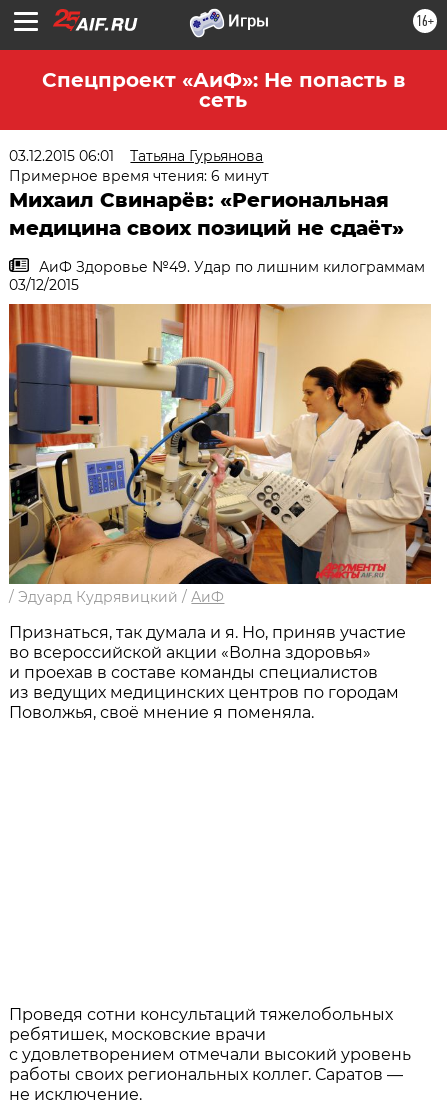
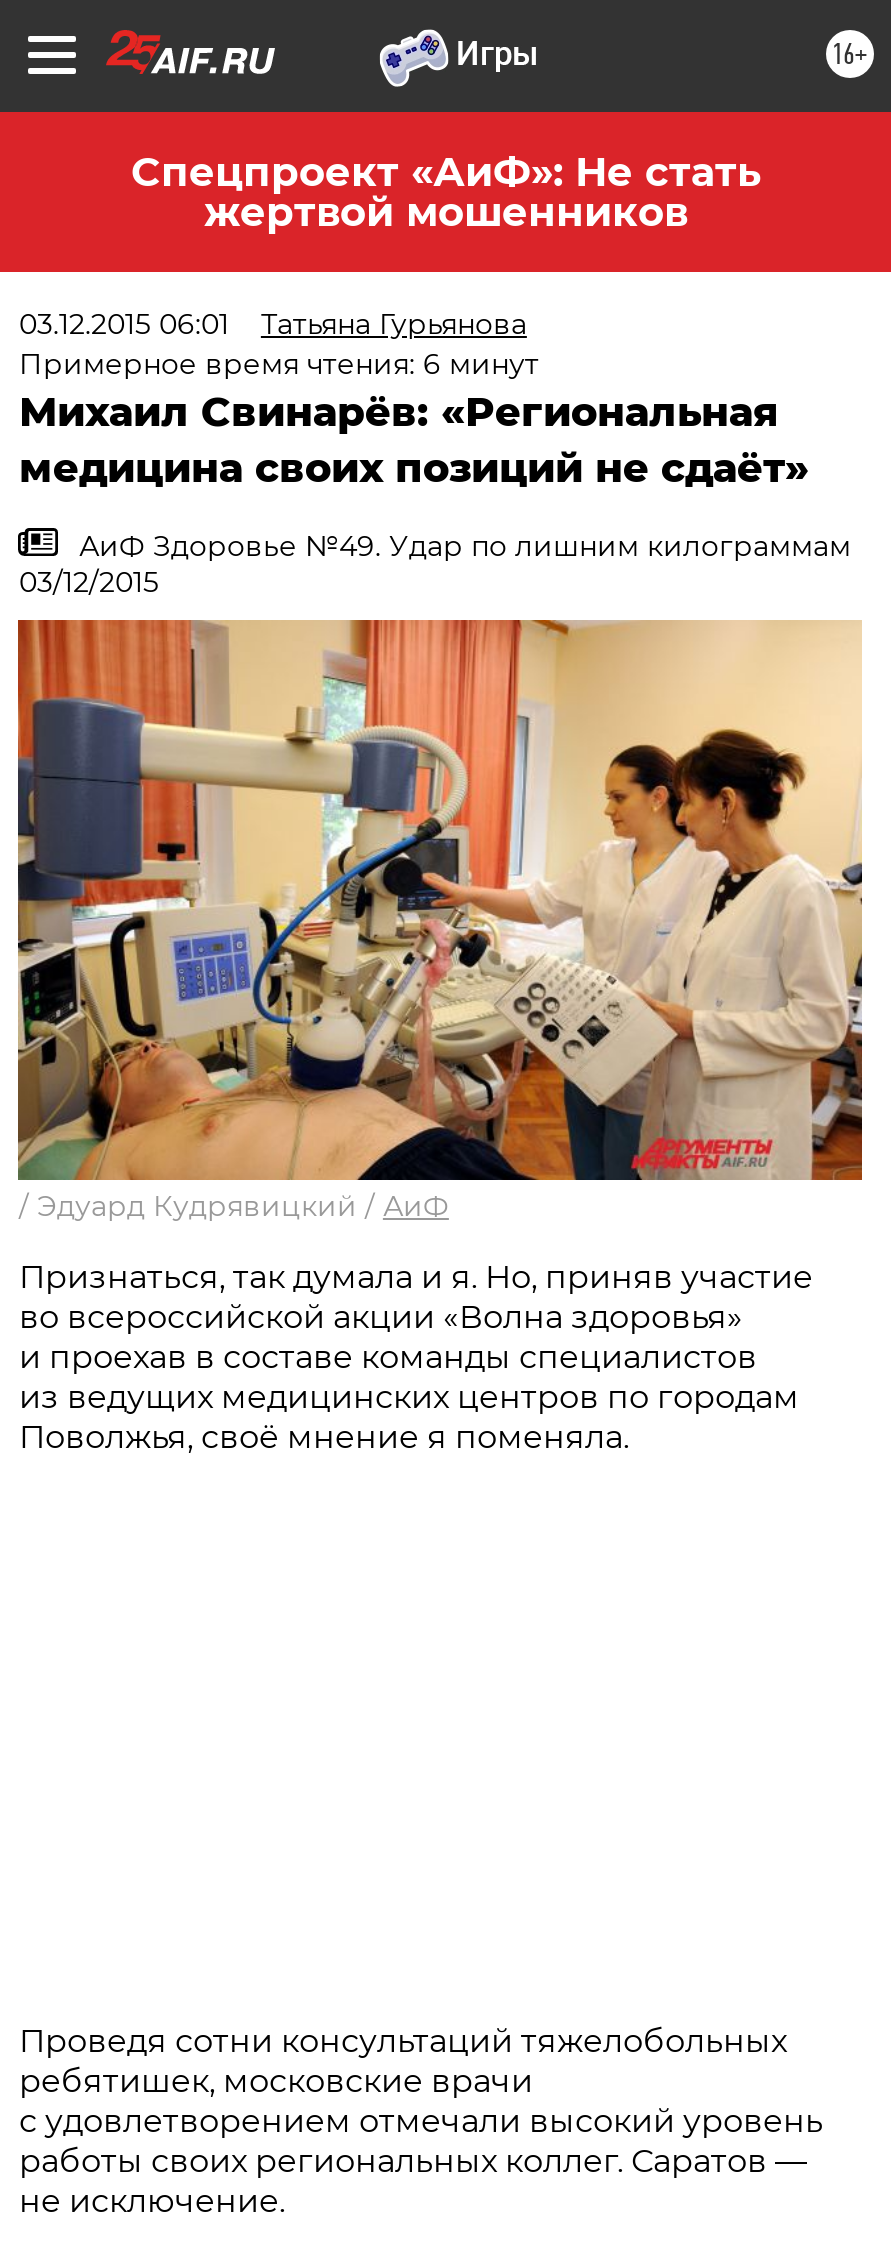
[41,68,404,112] Спецпроект «АиФ»: Не попасть в | сеть -> [131,148,761,236] Спецпроект «АиФ»: Не стать | жертвой мошенников

